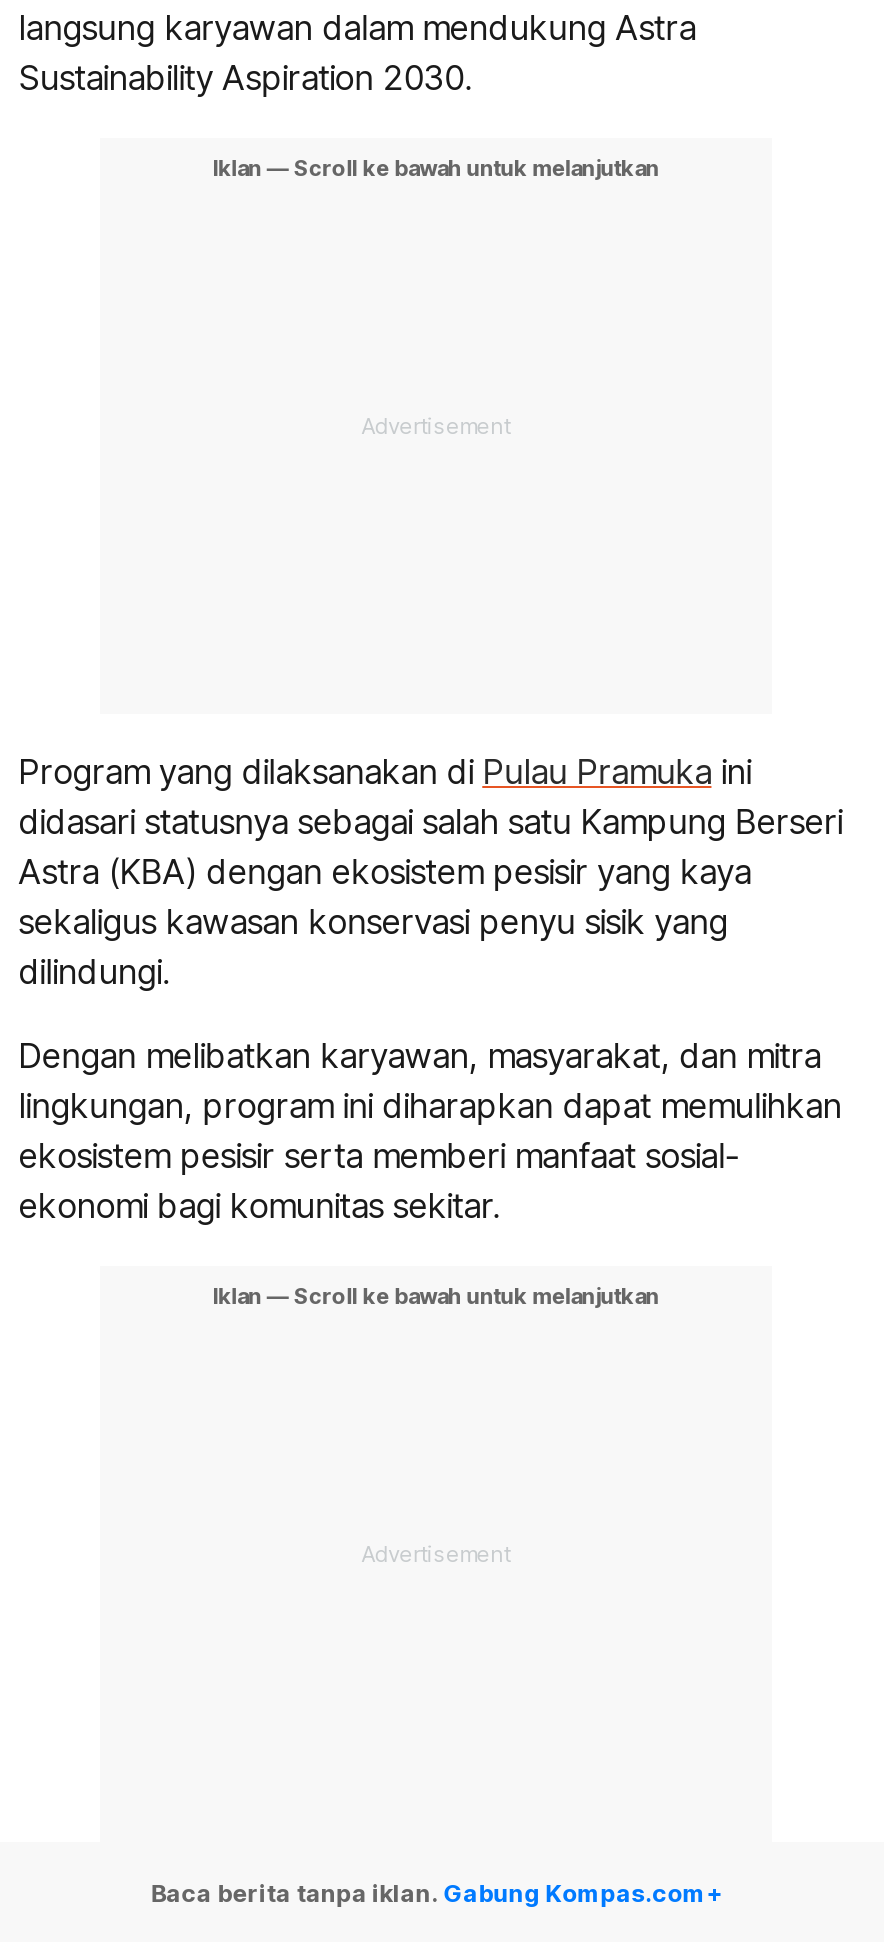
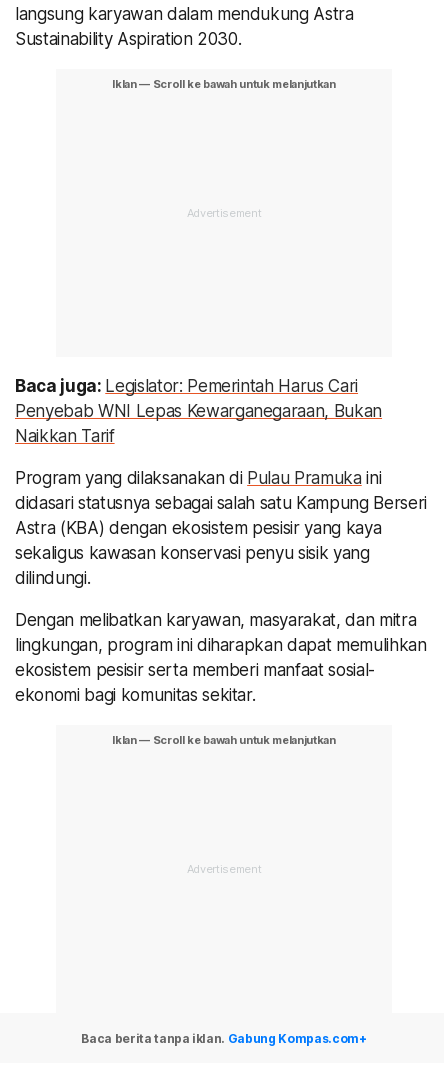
none -> [15,376,382,446] Baca juga: Legislator: Pemerintah Harus Cari | Penyebab WNI Lepas Kewarganegaraan, Bukan | Naikkan Tarif

